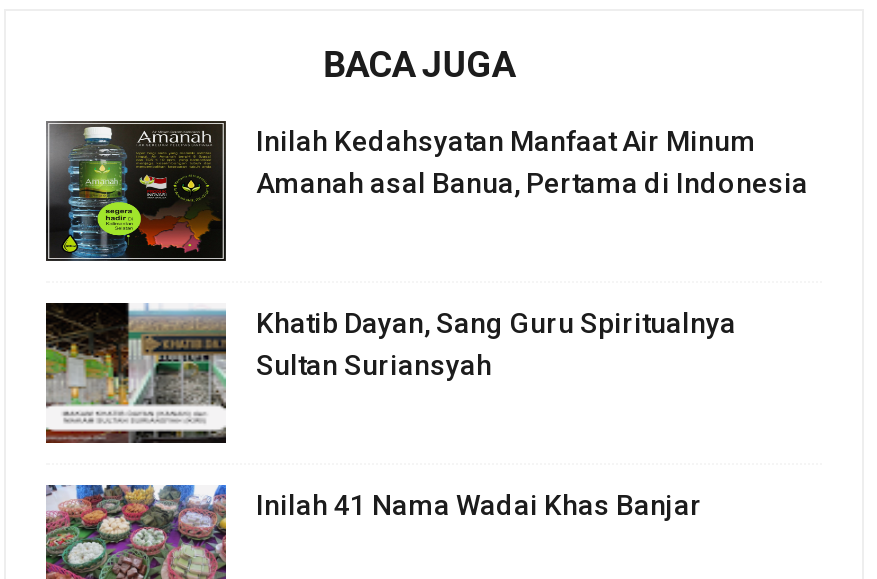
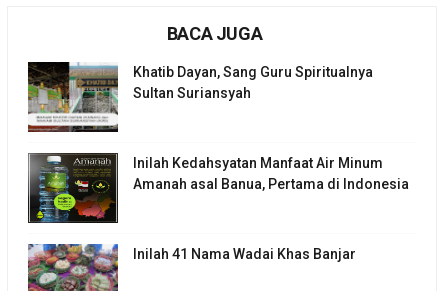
moved [44,119,808,261] -> [27,152,409,223]: [image] | Inilah Kedahsyatan Manfaat Air Minum | Amanah asal Banua, Pertama di Indonesia
moved [42,303,736,445] -> [26,62,373,133]: [image] | Khatib Dayan, Sang Guru Spiritualnya | Sultan Suriansyah

